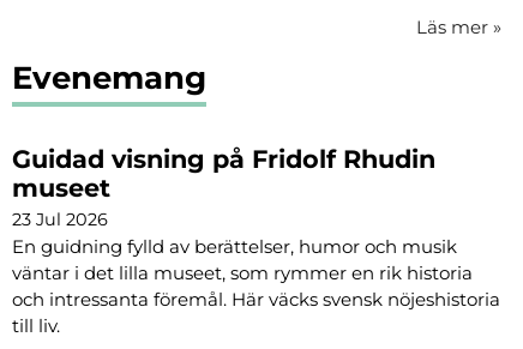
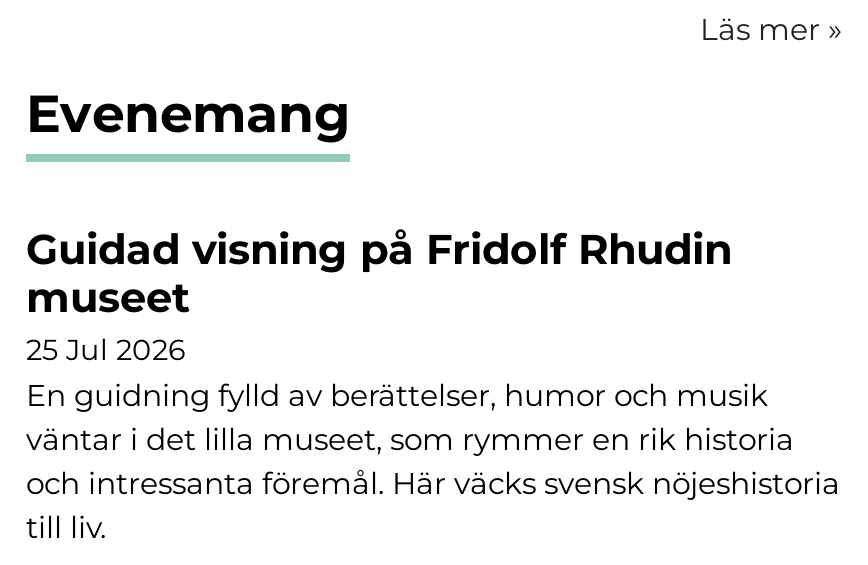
[12,208,108,230] 23 Jul 2026 -> [26,331,186,367] 25 Jul 2026

